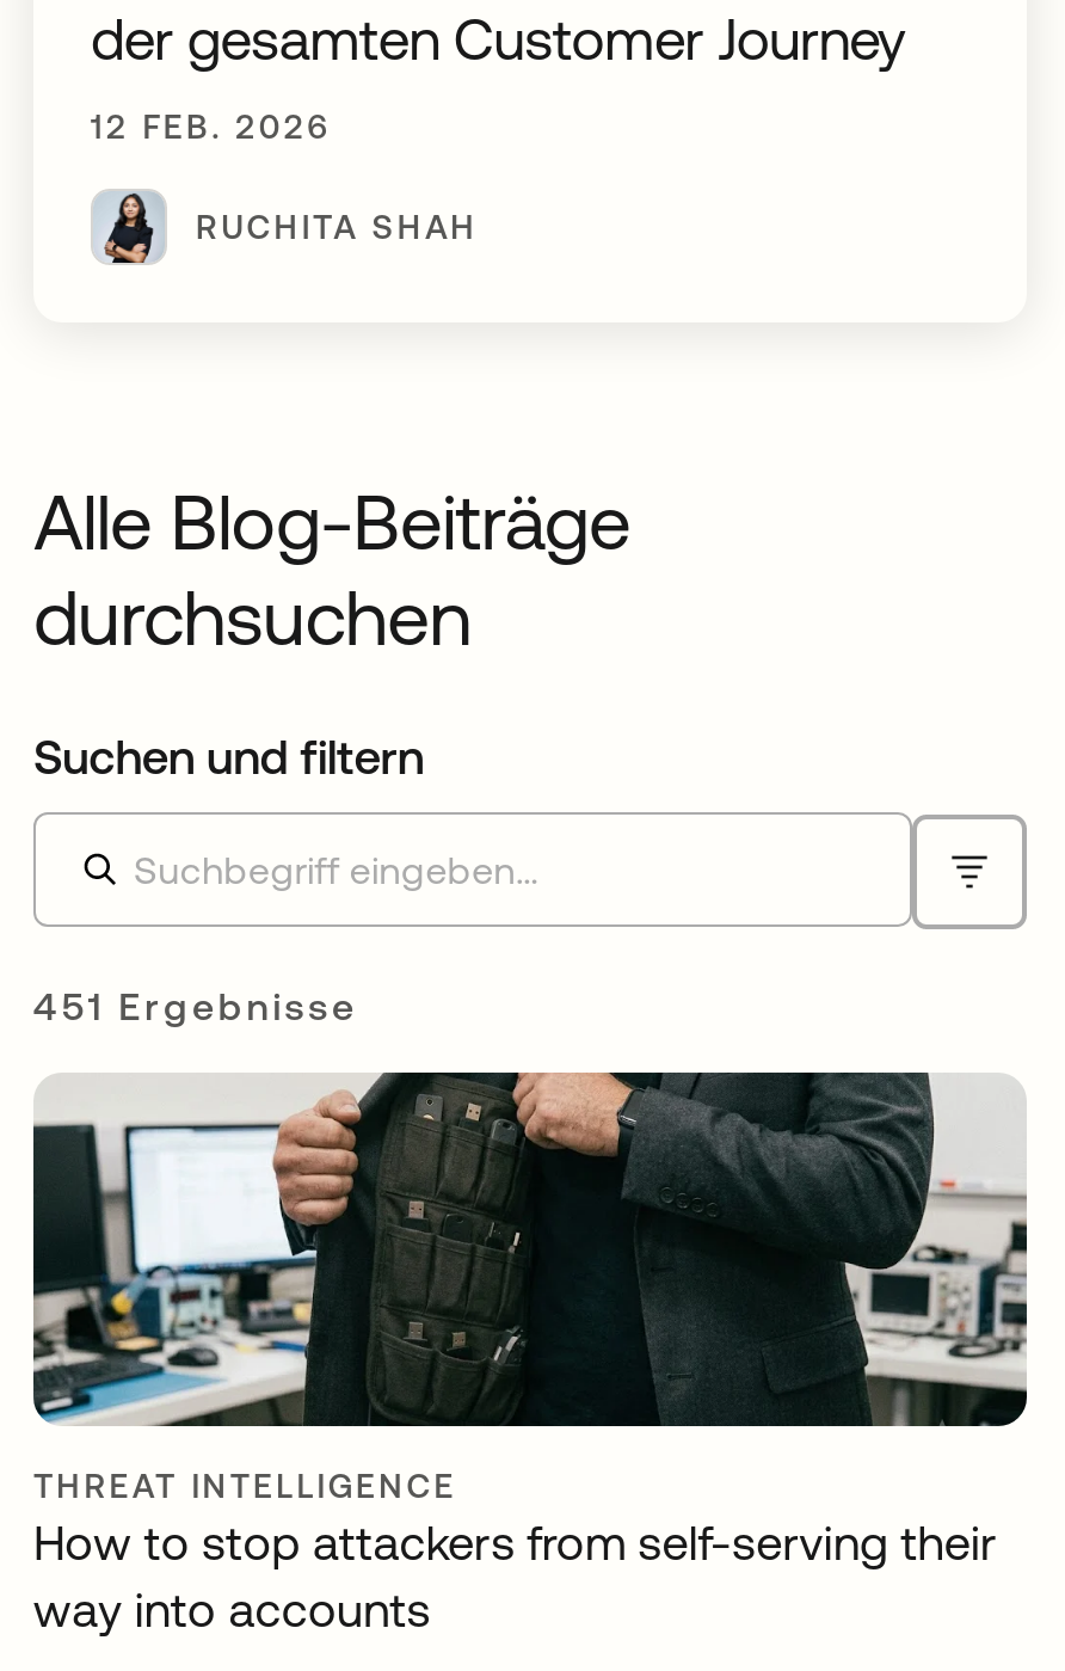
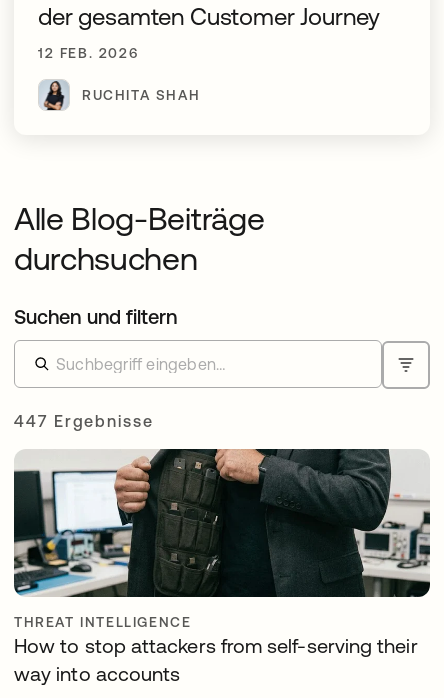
[33,984,358,1027] 451 Ergebnisse -> [14,412,154,430] 447 Ergebnisse

